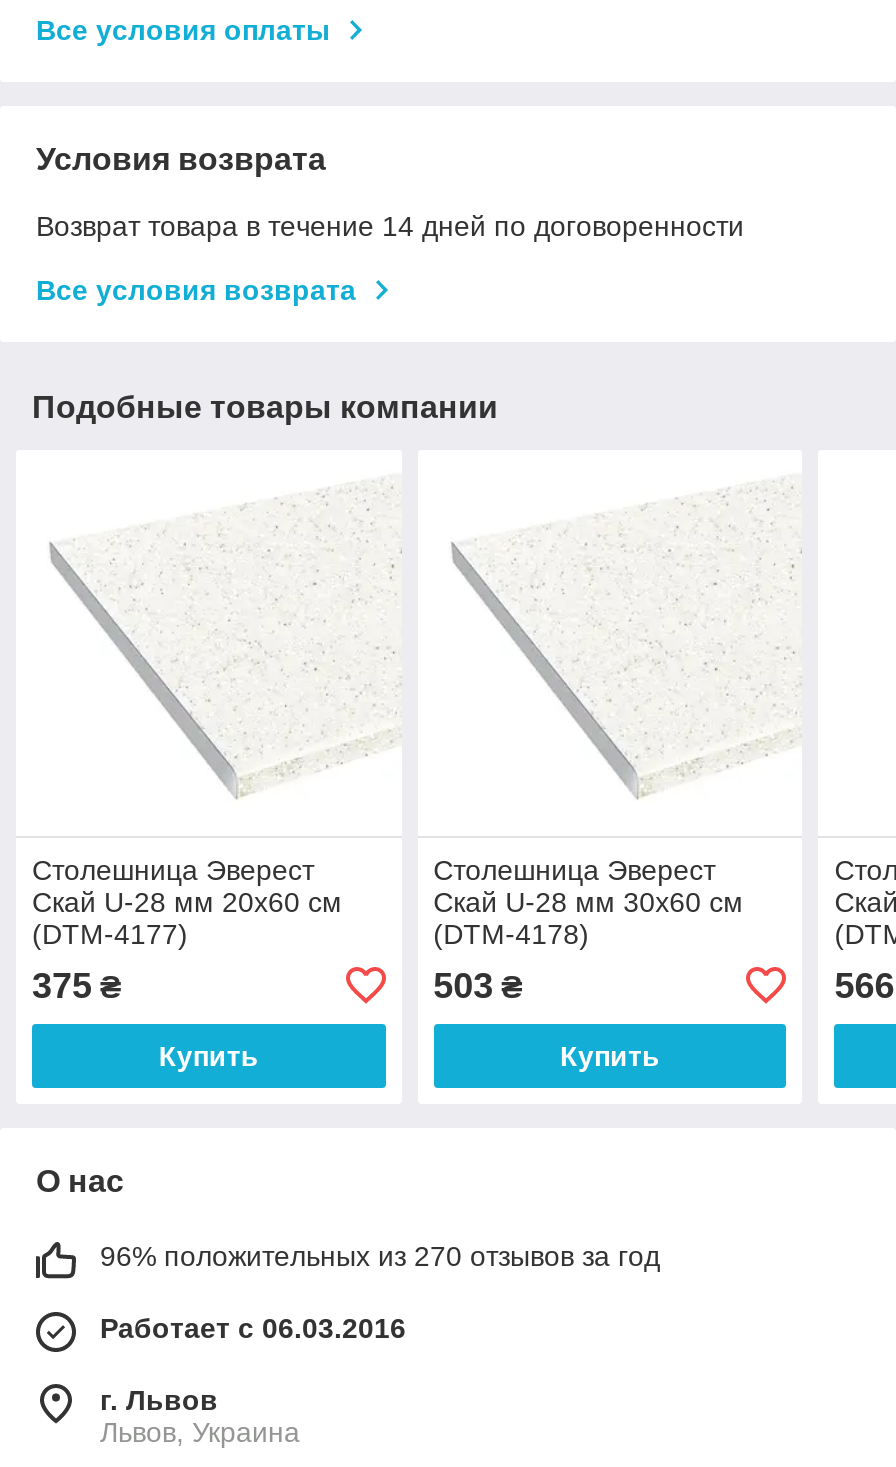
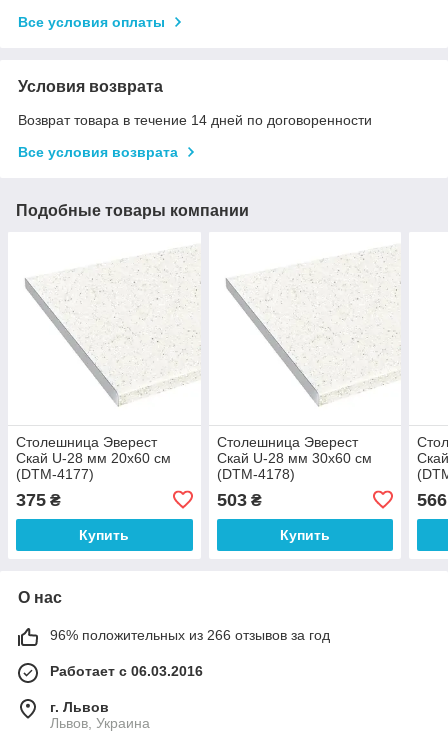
[100,1240,660,1272] 96% положительных из 270 отзывов за год -> [50,627,330,643] 96% положительных из 266 отзывов за год

